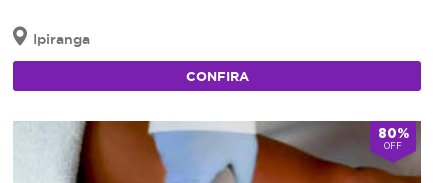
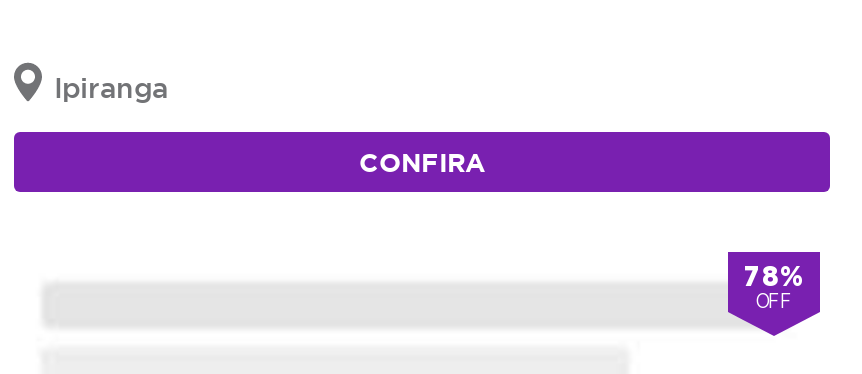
[377,124,408,142] 80% -> [744,259,804,295] 78%

